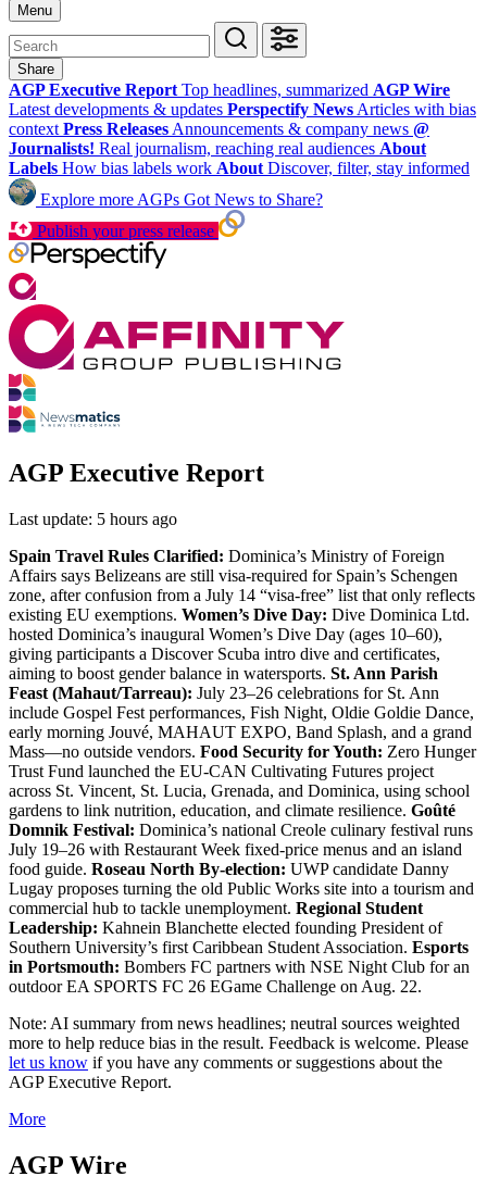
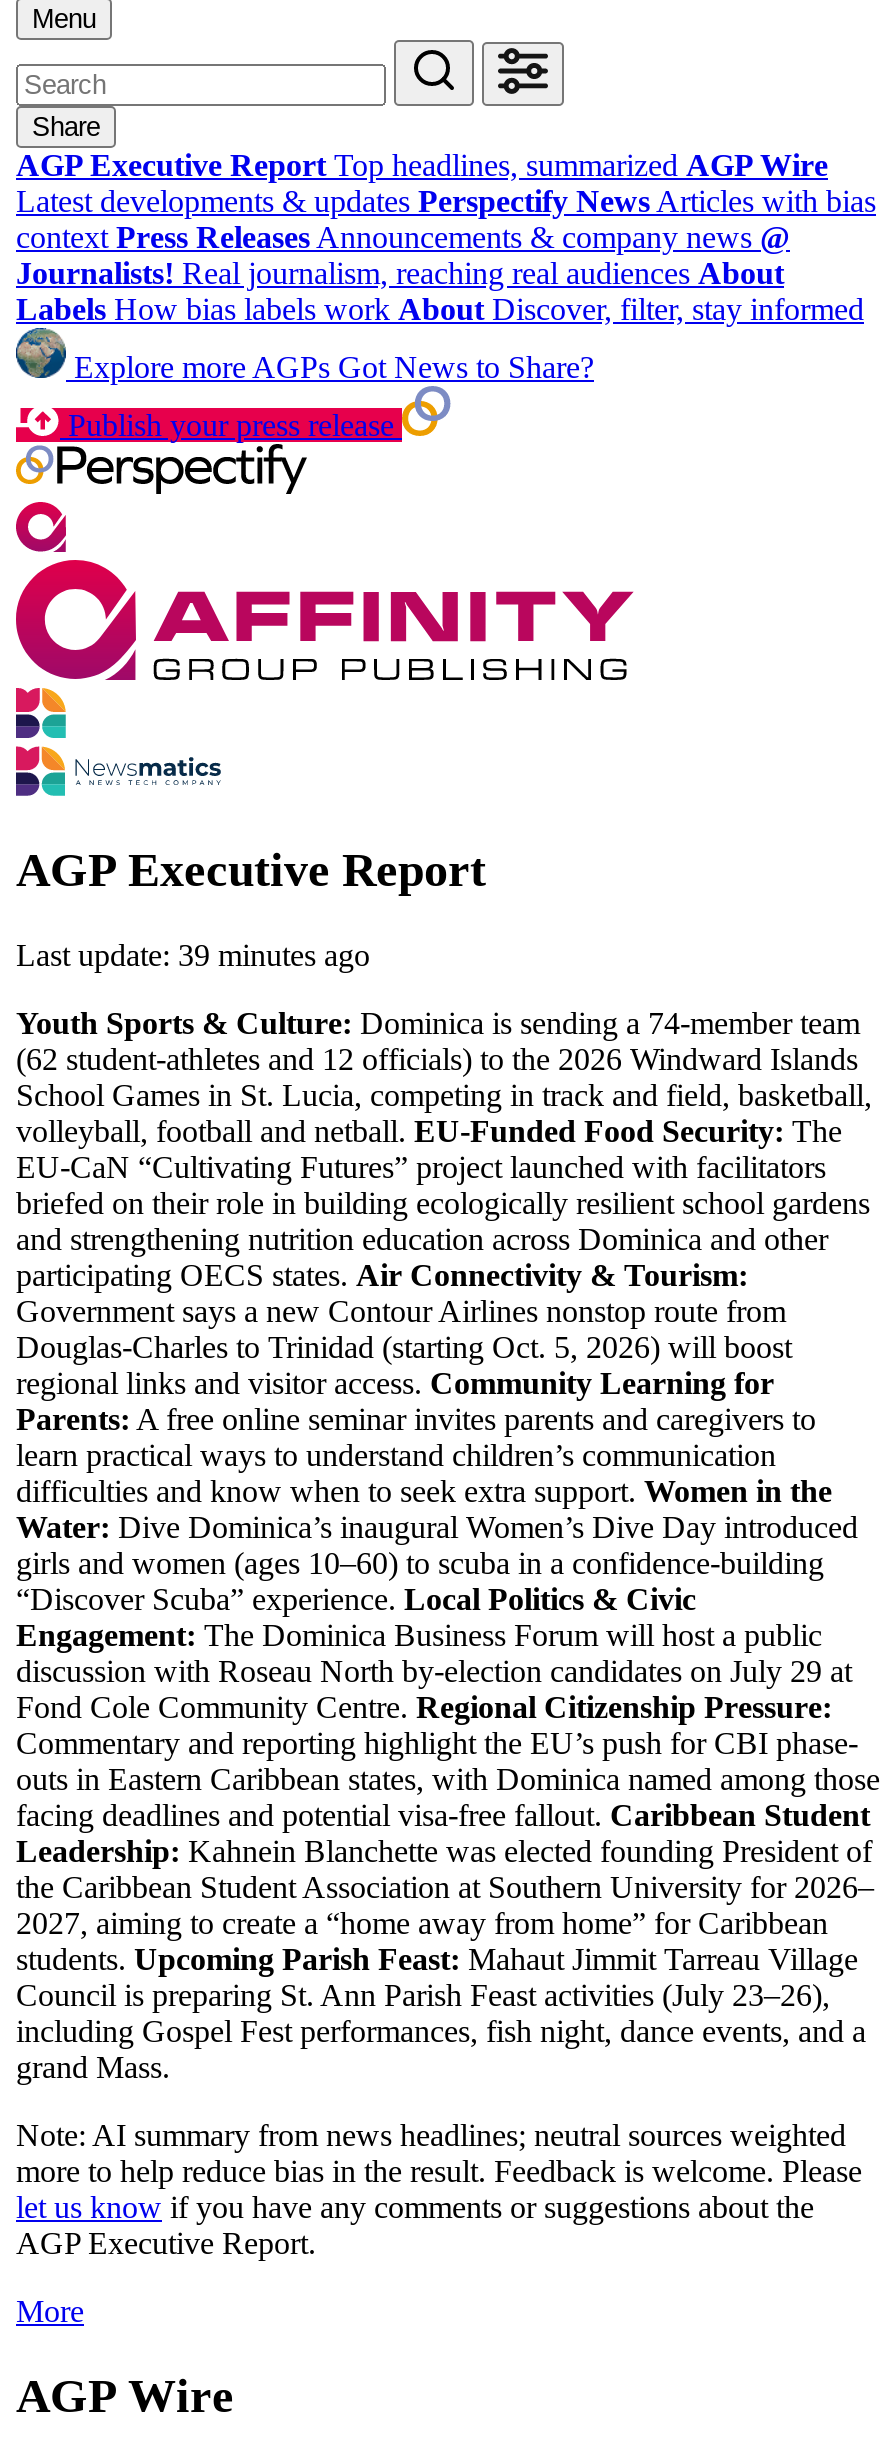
[9,510,177,528] Last update: 5 hours ago -> [16,938,370,972] Last update: 39 minutes ago
[9,546,476,995] Spain Travel Rules Clarified: Dominica’s Ministry of Foreign | Affairs says Belizeans are still visa-required for Spain’s Schengen | zone, after confusion from a July 14 “visa-free” list that only reflects | existing EU exemptions. Women’s Dive Day: Dive Dominica Ltd. | hosted Dominica’s inaugural Women’s Dive Day (ages 10–60), | giving participants a Discover Scuba intro dive and certificates, | aiming to boost gender balance in watersports. St. Ann Parish | Feast (Mahaut/Tarreau): July 23–26 celebrations for St. Ann | include Gospel Fest performances, Fish Night, Oldie Goldie Dance, | early morning Jouvé, MAHAUT EXPO, Band Splash, and a grand | Mass—no outside vendors. Food Security for Youth: Zero Hunger | Trust Fund launched the EU-CAN Cultivating Futures project | across St. Vincent, St. Lucia, Grenada, and Dominica, using school | gardens to link nutrition, education, and climate resilience. Goûté | Domnik Festival: Dominica’s national Creole culinary festival runs | July 19–26 with Restaurant Week fixed-price menus and an island | food guide. Roseau North By-election: UWP candidate Danny | Lugay proposes turning the old Public Works site into a tourism and | commercial hub to tackle unemployment. Regional Student | Leadership: Kahnein Blanchette elected founding President of | Southern University’s first Caribbean Student Association. Esports | in Portsmouth: Bombers FC partners with NSE Night Club for an | outdoor EA SPORTS FC 26 EGame Challenge on Aug. 22. -> [16,1006,880,2084] Youth Sports & Culture: Dominica is sending a 74-member team | (62 student-athletes and 12 officials) to the 2026 Windward Islands | School Games in St. Lucia, competing in track and field, basketball, | volleyball, football and netball. EU-Funded Food Security: The | EU-CaN “Cultivating Futures” project launched with facilitators | briefed on their role in building ecologically resilient school gardens | and strengthening nutrition education across Dominica and other | participating OECS states. Air Connectivity & Tourism: | Government says a new Contour Airlines nonstop route from | Douglas-Charles to Trinidad (starting Oct. 5, 2026) will boost | regional links and visitor access. Community Learning for | Parents: A free online seminar invites parents and caregivers to | learn practical ways to understand children’s communication | difficulties and know when to seek extra support. Women in the | Water: Dive Dominica’s inaugural Women’s Dive Day introduced | girls and women (ages 10–60) to scuba in a confidence-building | “Discover Scuba” experience. Local Politics & Civic | Engagement: The Dominica Business Forum will host a public | discussion with Roseau North by-election candidates on July 29 at | Fond Cole Community Centre. Regional Citizenship Pressure: | Commentary and reporting highlight the EU’s push for CBI phase- | outs in Eastern Caribbean states, with Dominica named among those | facing deadlines and potential visa-free fallout. Caribbean Student | Leadership: Kahnein Blanchette was elected founding President of | the Caribbean Student Association at Southern University for 2026– | 2027, aiming to create a “home away from home” for Caribbean | students. Upcoming Parish Feast: Mahaut Jimmit Tarreau Village | Council is preparing St. Ann Parish Feast activities (July 23–26), | including Gospel Fest performances, fish night, dance events, and a | grand Mass.

